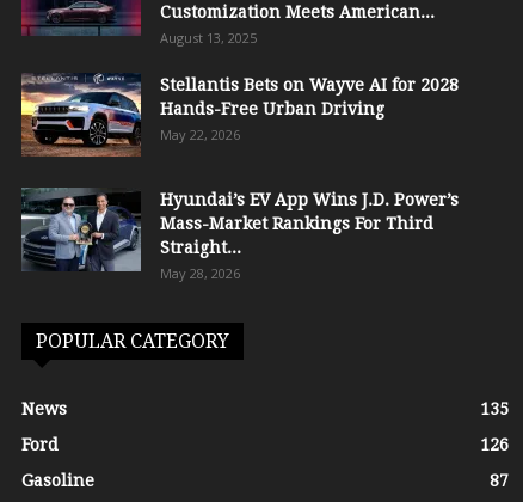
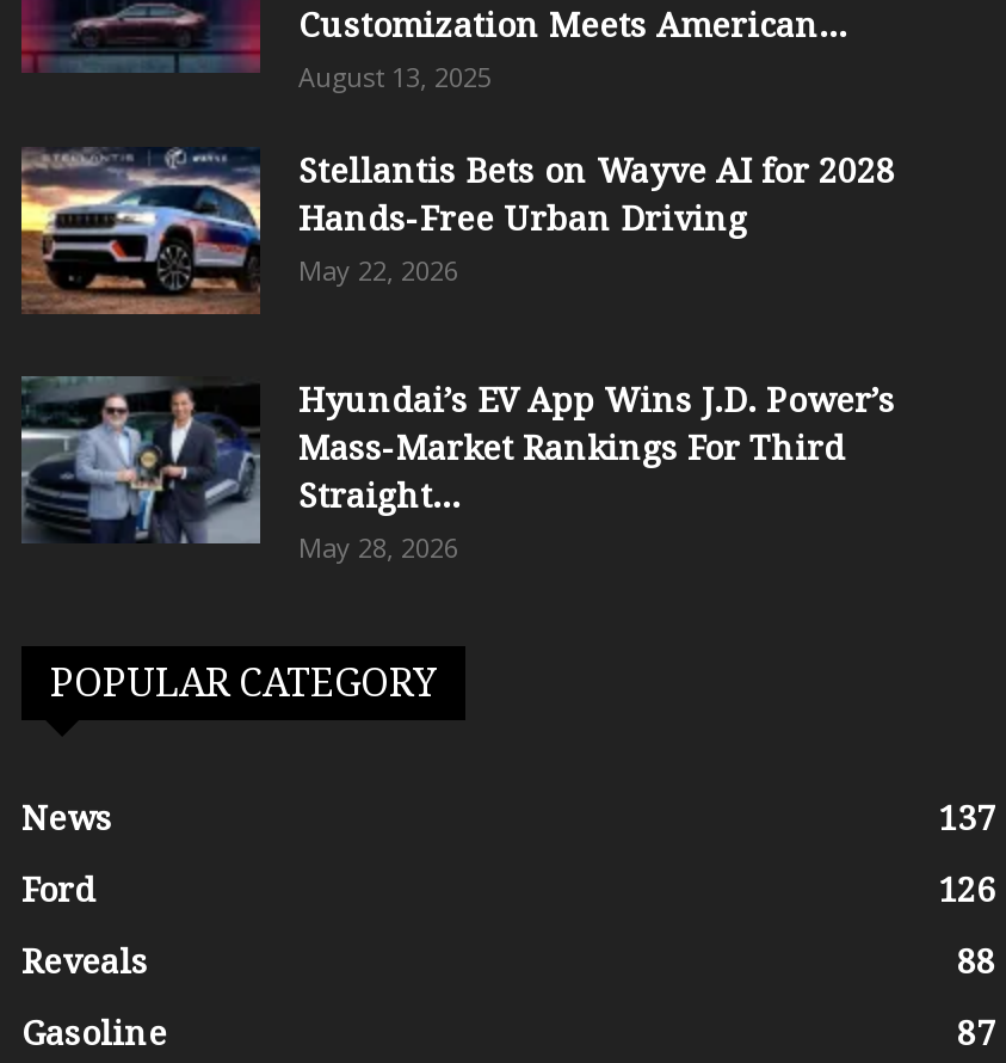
[480,400,509,419] 135 -> [938,799,995,837] 137
none -> [21,942,995,980] Reveals | 88

